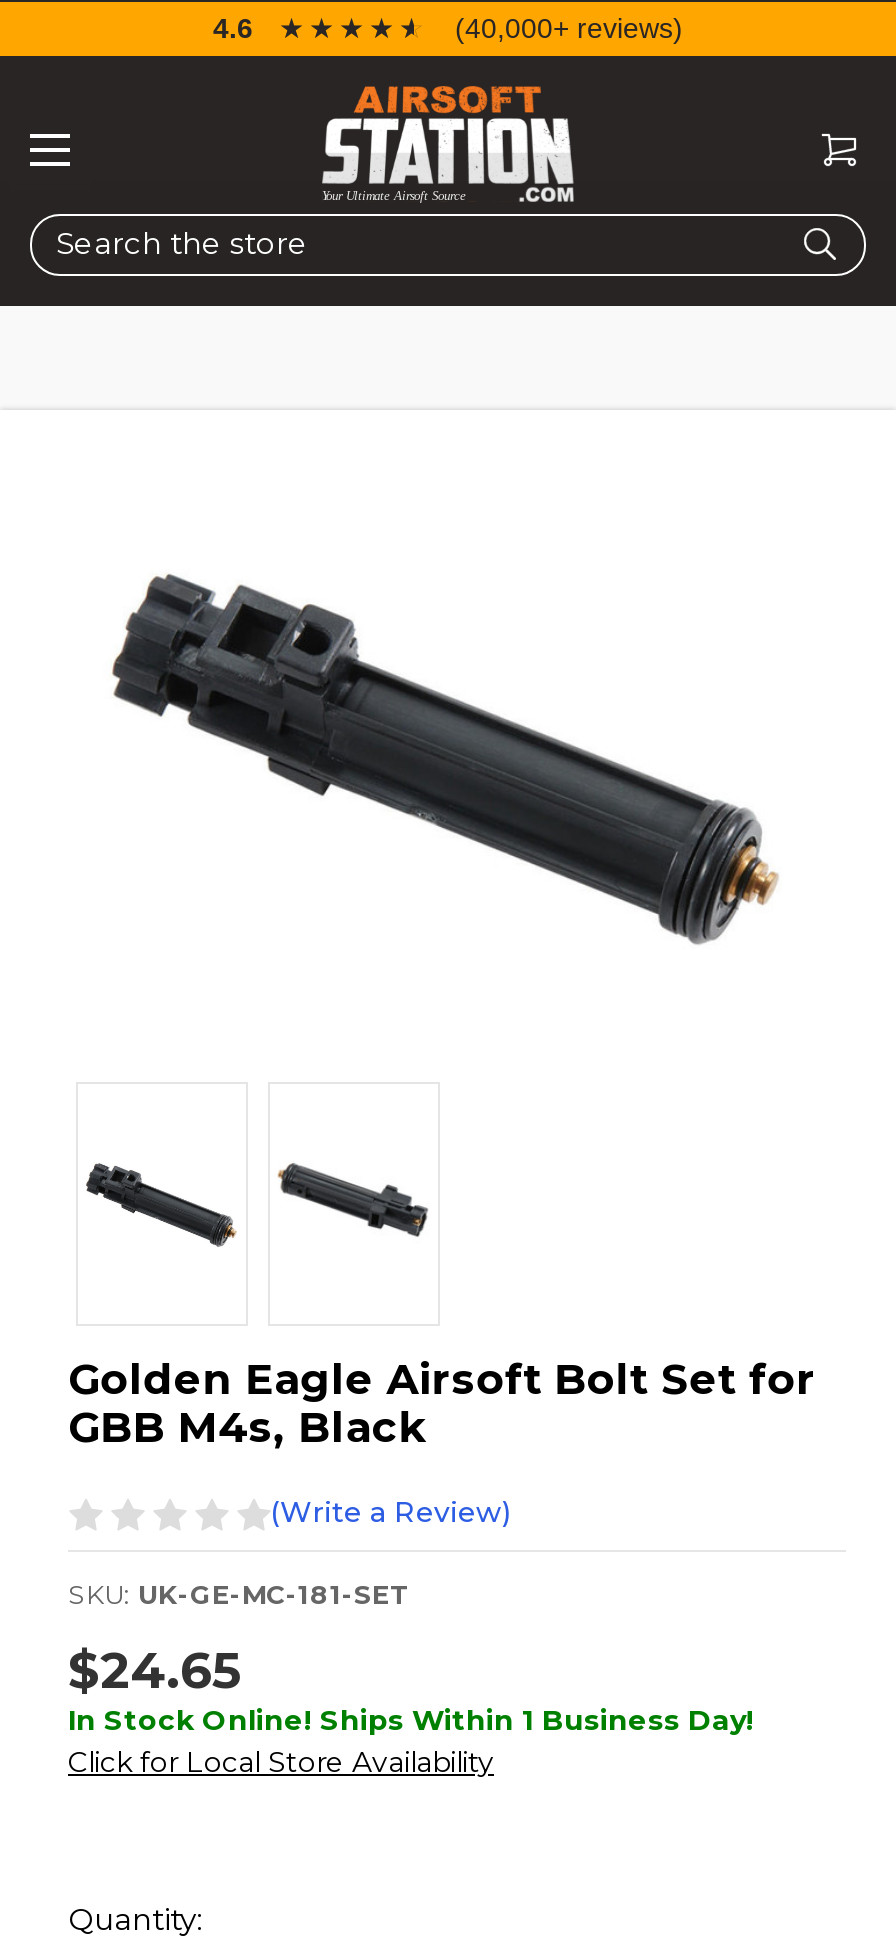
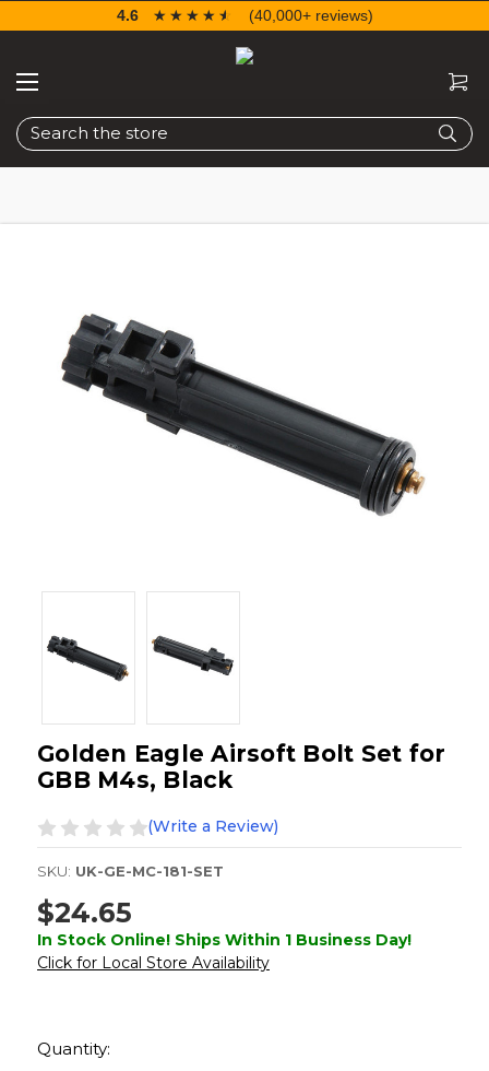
[320,84,576,204] [image] -> none

